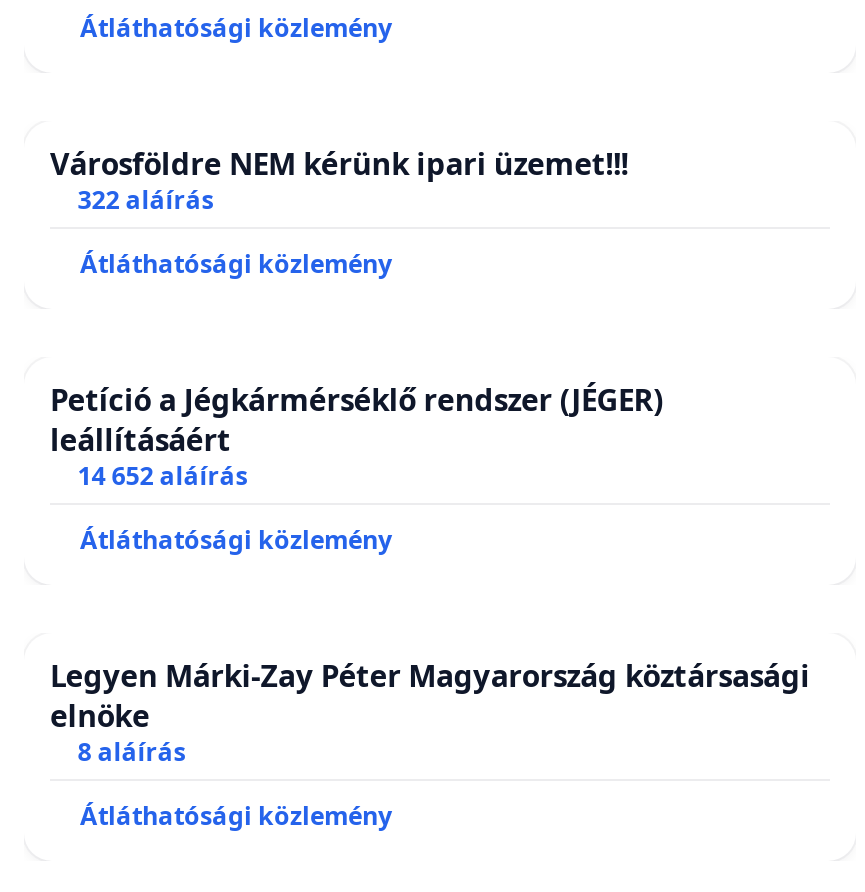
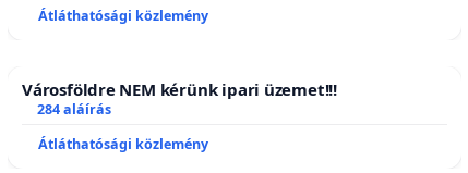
[50,183,810,769] 322 aláírás | Átláthatósági közlemény | Petíció a Jégkármérséklő rendszer (JÉGER) | leállításáért | 14 652 aláírás | Átláthatósági közlemény | Legyen Márki-Zay Péter Magyarország köztársasági | elnöke | 8 aláírás -> [37,100,111,119] 284 aláírás

